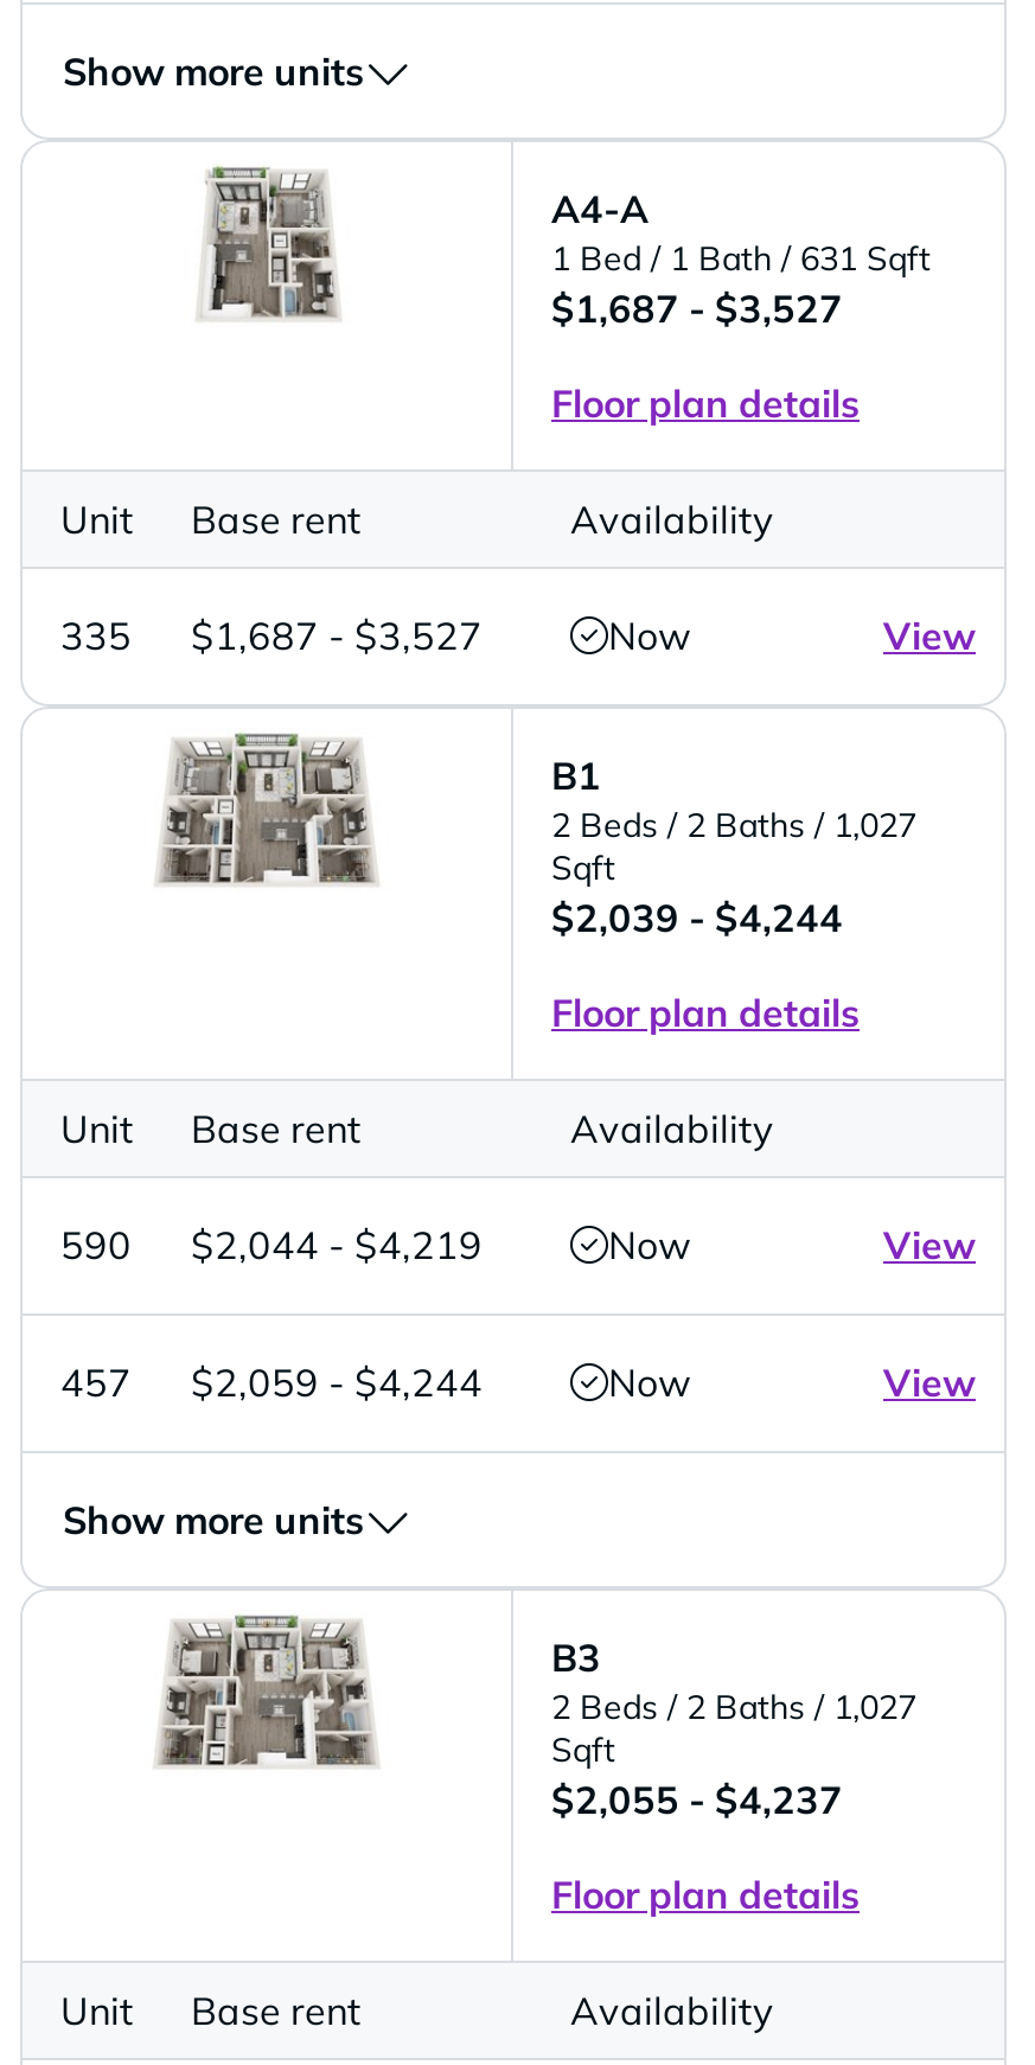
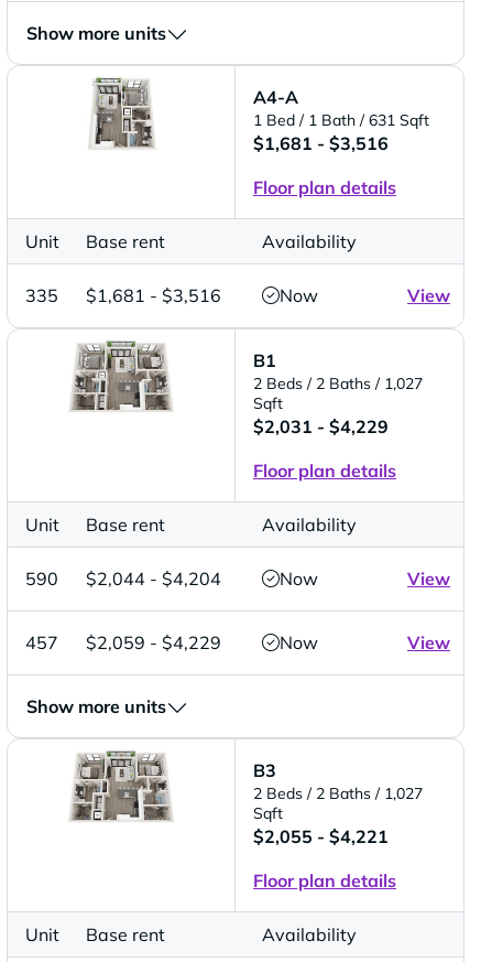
[551,285,843,332] $1,687 - $3,527 -> [253,132,389,154] $1,681 - $3,516
[60,612,483,659] 335 $1,687 - $3,527 -> [25,284,221,306] 335 $1,681 - $3,516
[551,894,843,941] $2,039 - $4,244 -> [253,415,389,437] $2,031 - $4,229
[60,1221,483,1268] 590 $2,044 - $4,219 -> [25,568,221,590] 590 $2,044 - $4,204
[60,1358,483,1406] 457 $2,059 - $4,244 -> [25,631,221,653] 457 $2,059 - $4,229
[551,1776,843,1823] $2,055 - $4,237 -> [253,825,389,847] $2,055 - $4,221

